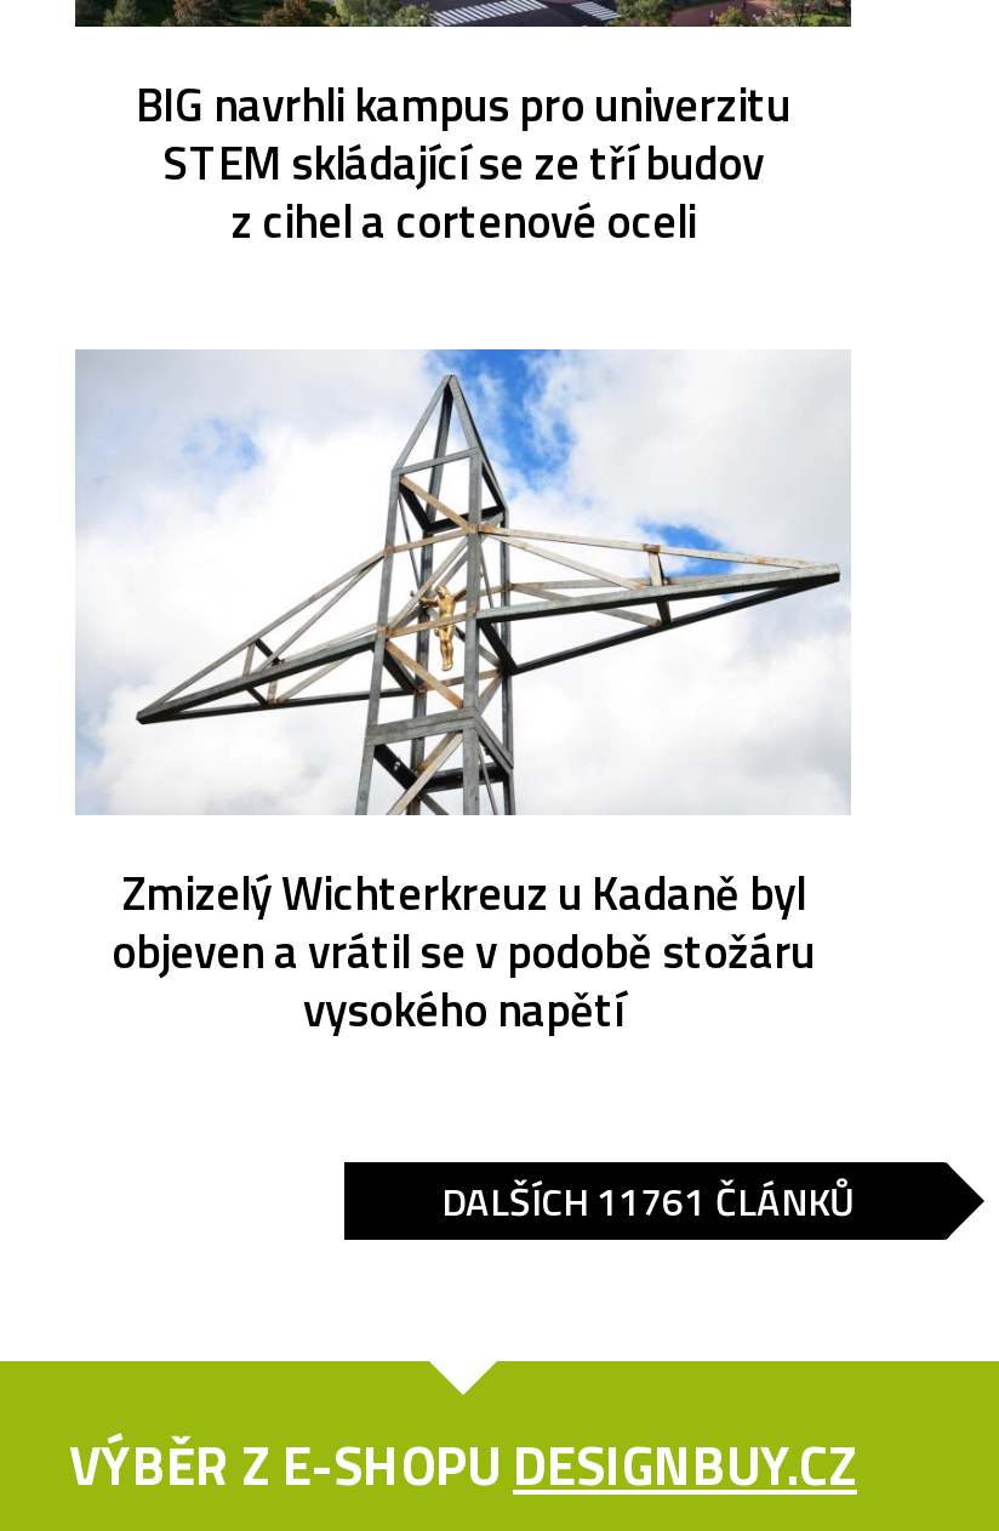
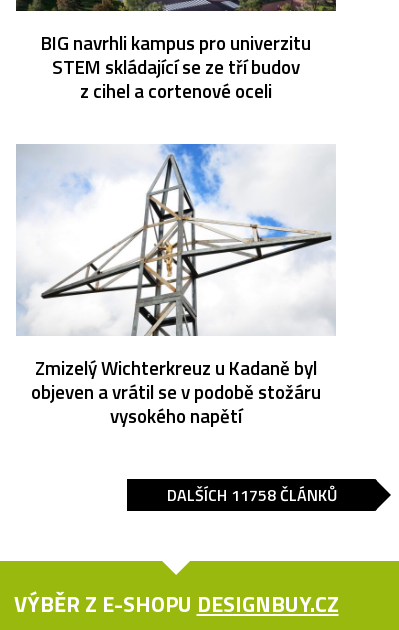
[441,1171,854,1229] DALŠÍCH 11761 ČLÁNKŮ -> [167,482,337,506] DALŠÍCH 11758 ČLÁNKŮ

